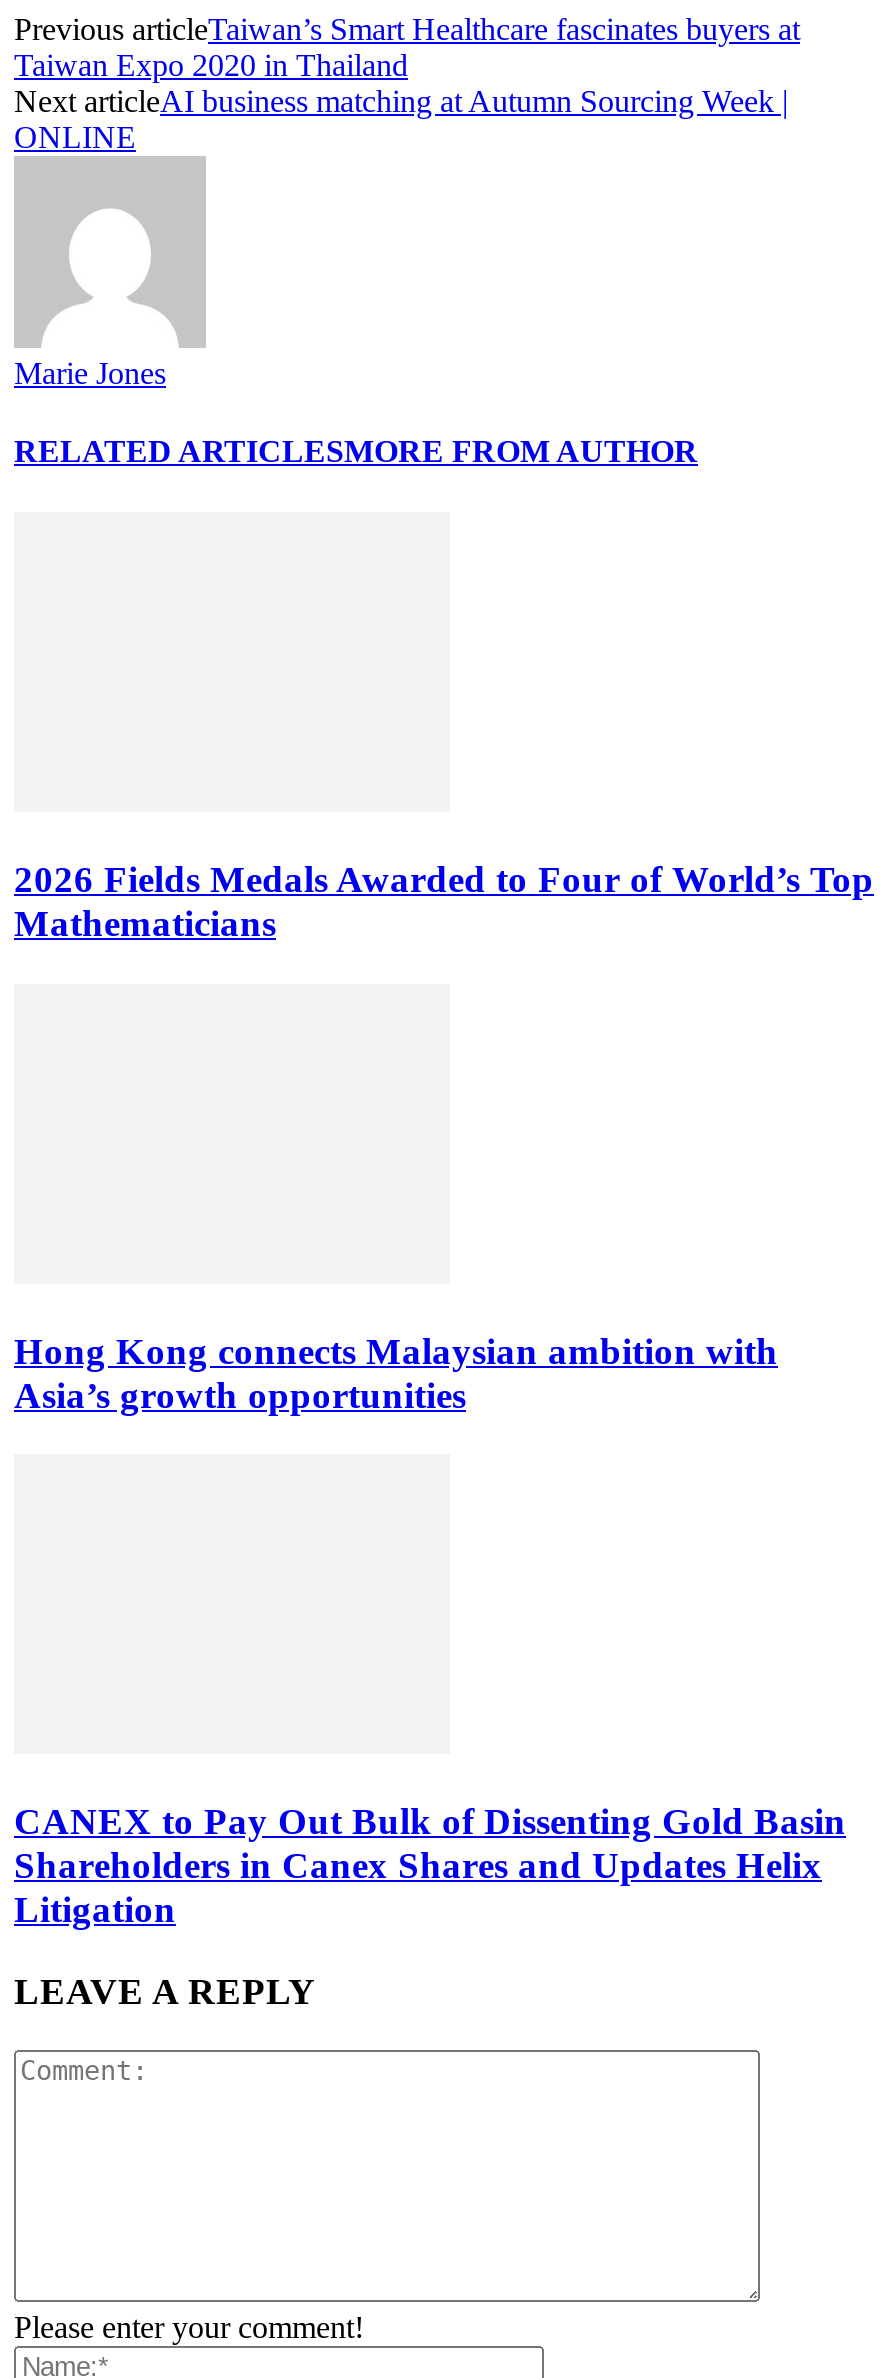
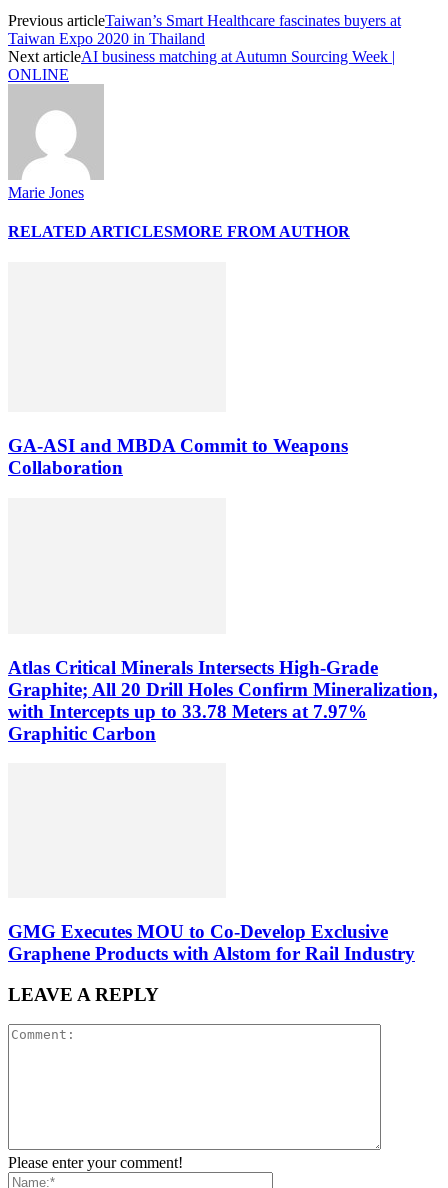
[14,858,874,944] 2026 Fields Medals Awarded to Four of World’s Top | Mathematicians -> [8,435,348,478] GA-ASI and MBDA Commit to Weapons | Collaboration
[14,1329,778,1415] Hong Kong connects Malaysian ambition with | Asia’s growth opportunities -> [8,656,438,743] Atlas Critical Minerals Intersects High-Grade | Graphite; All 20 Drill Holes Confirm Mineralization, | with Intercepts up to 33.78 Meters at 7.97% | Graphitic Carbon
[14,1800,846,1930] CANEX to Pay Out Bulk of Dissenting Gold Basin | Shareholders in Canex Shares and Updates Helix | Litigation -> [8,921,415,964] GMG Executes MOU to Co-Develop Exclusive | Graphene Products with Alstom for Rail Industry

